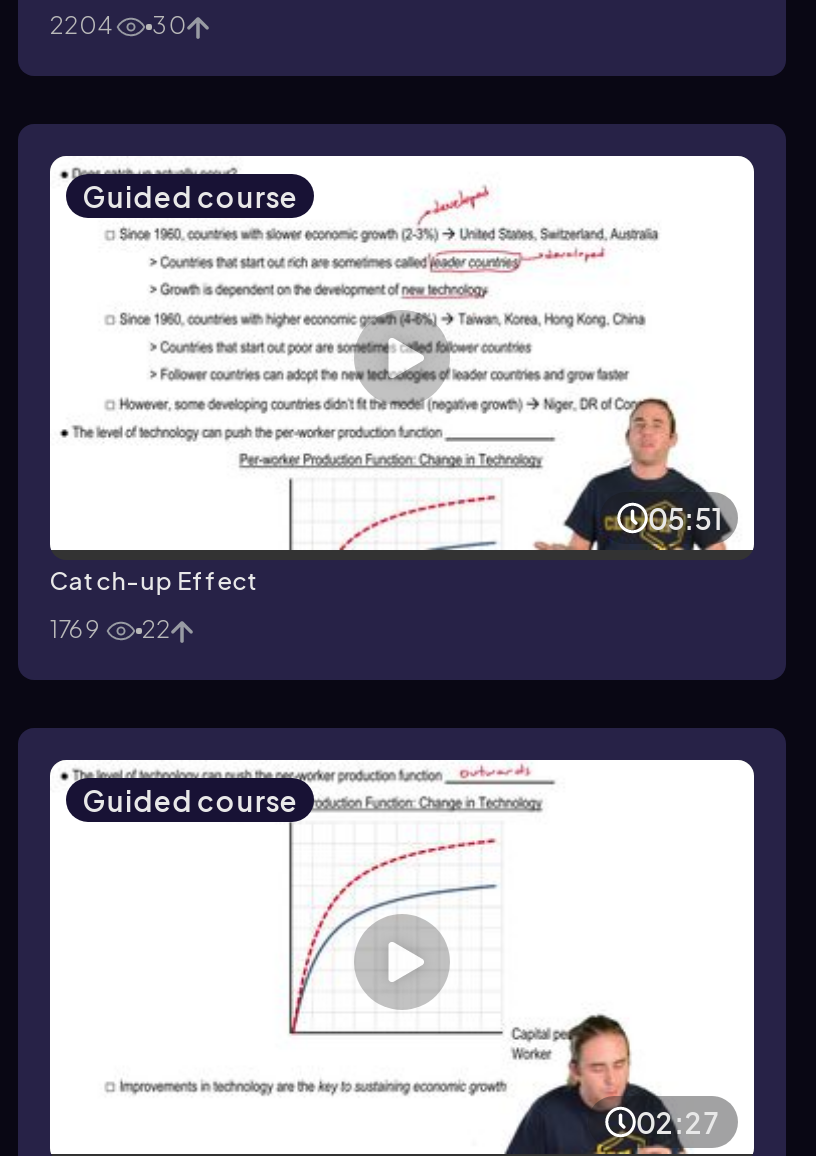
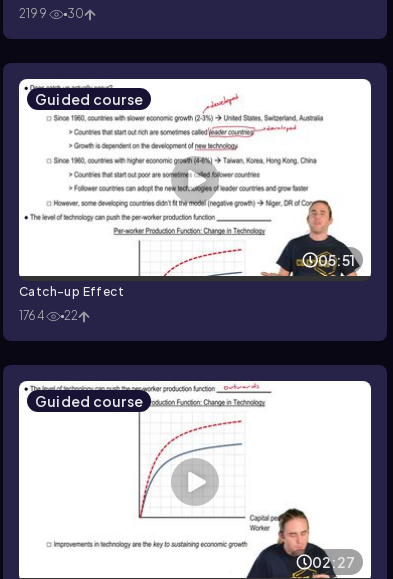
[50,10,112,40] 2204 -> [19,6,47,21] 2199
[50,615,171,645] 1769 22 -> [19,308,78,323] 1764 22

